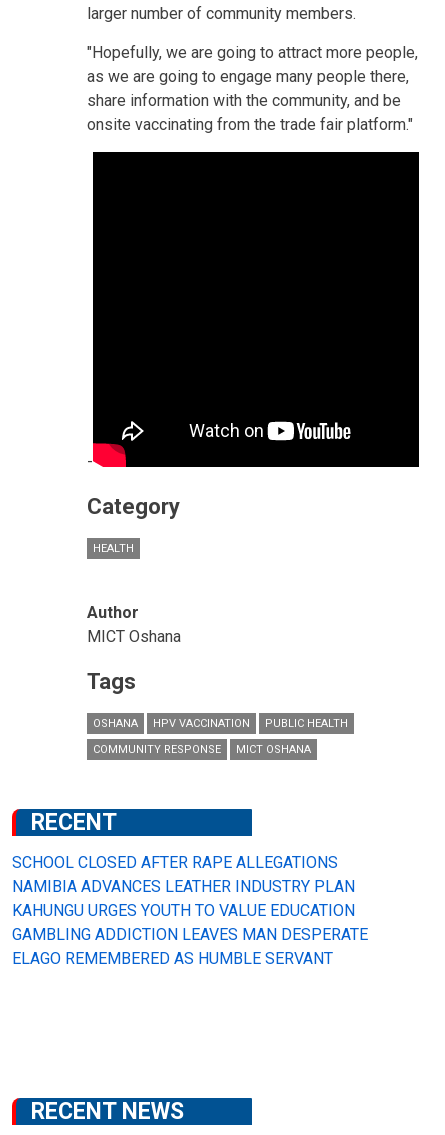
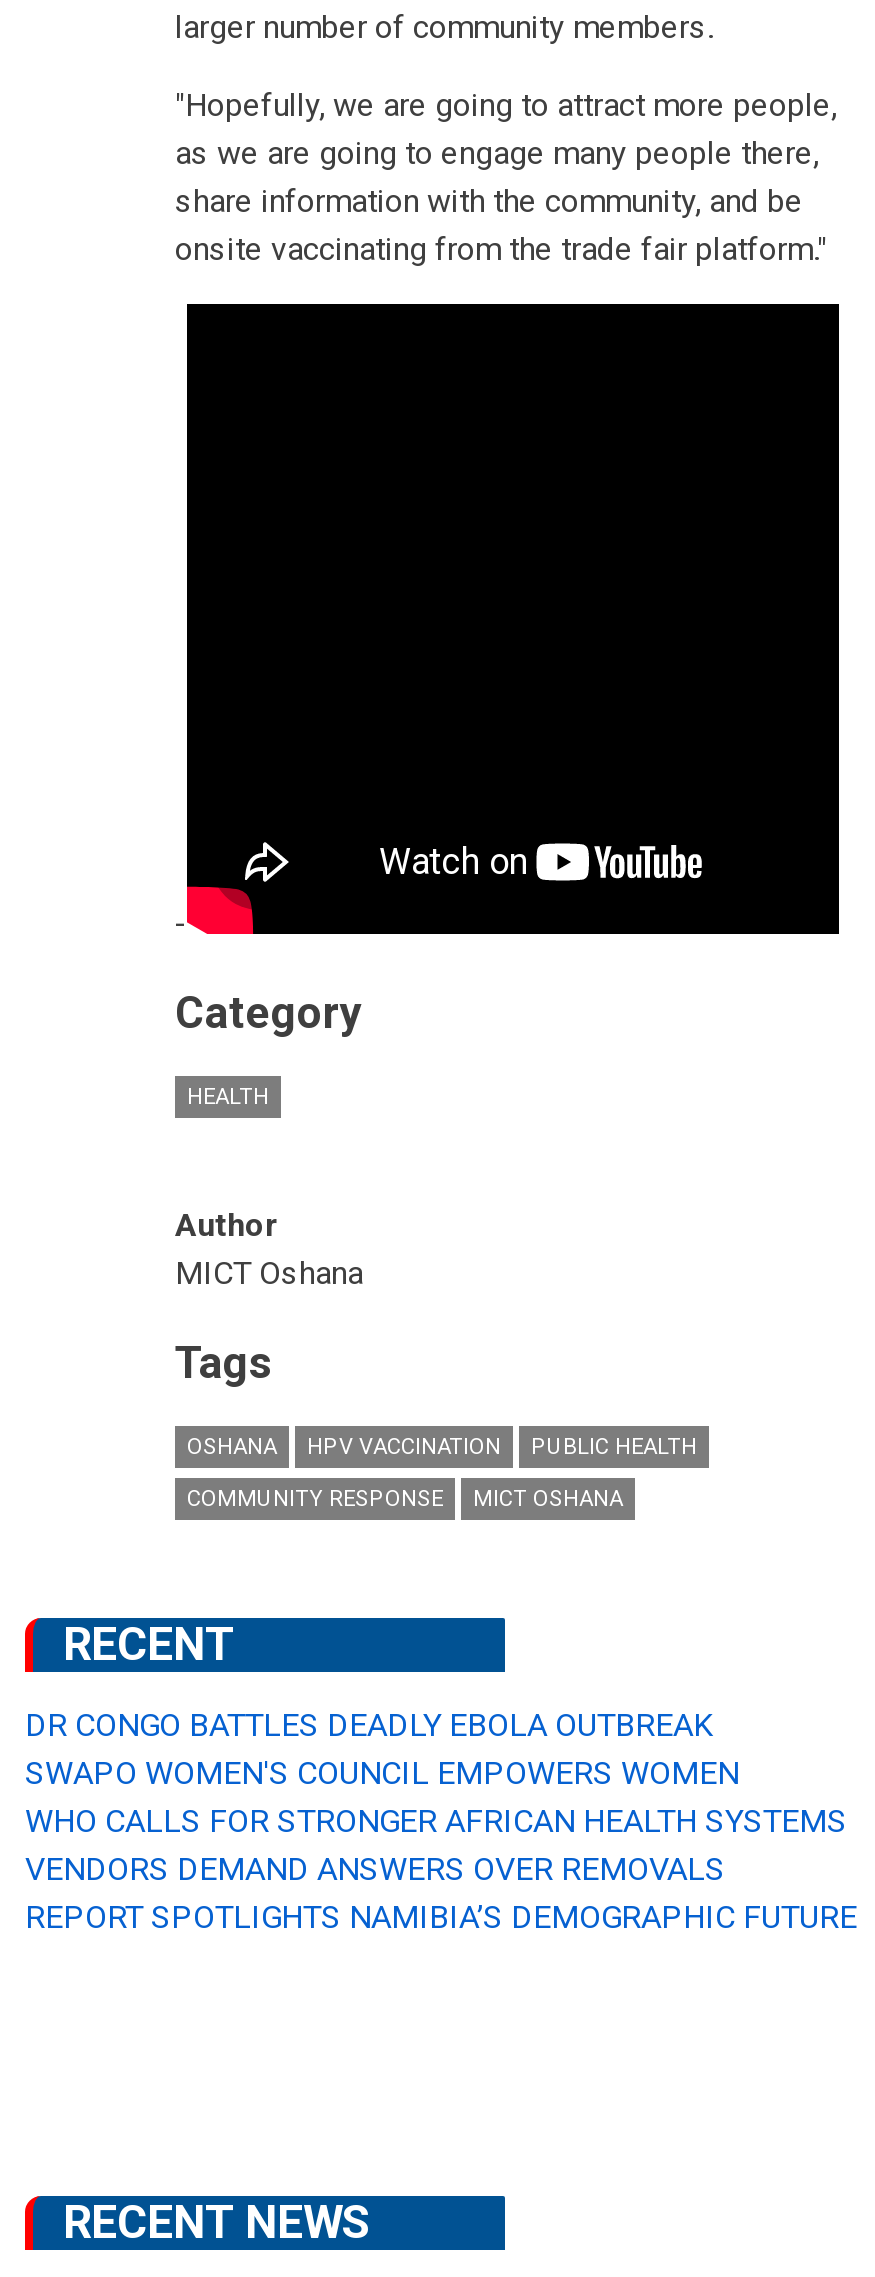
[12,852,368,967] SCHOOL CLOSED AFTER RAPE ALLEGATIONS | NAMIBIA ADVANCES LEATHER INDUSTRY PLAN | KAHUNGU URGES YOUTH TO VALUE EDUCATION | GAMBLING ADDICTION LEAVES MAN DESPERATE | ELAGO REMEMBERED AS HUMBLE SERVANT -> [25,1705,857,1935] DR CONGO BATTLES DEADLY EBOLA OUTBREAK | SWAPO WOMEN'S COUNCIL EMPOWERS WOMEN | WHO CALLS FOR STRONGER AFRICAN HEALTH SYSTEMS | VENDORS DEMAND ANSWERS OVER REMOVALS | REPORT SPOTLIGHTS NAMIBIA’S DEMOGRAPHIC FUTURE

